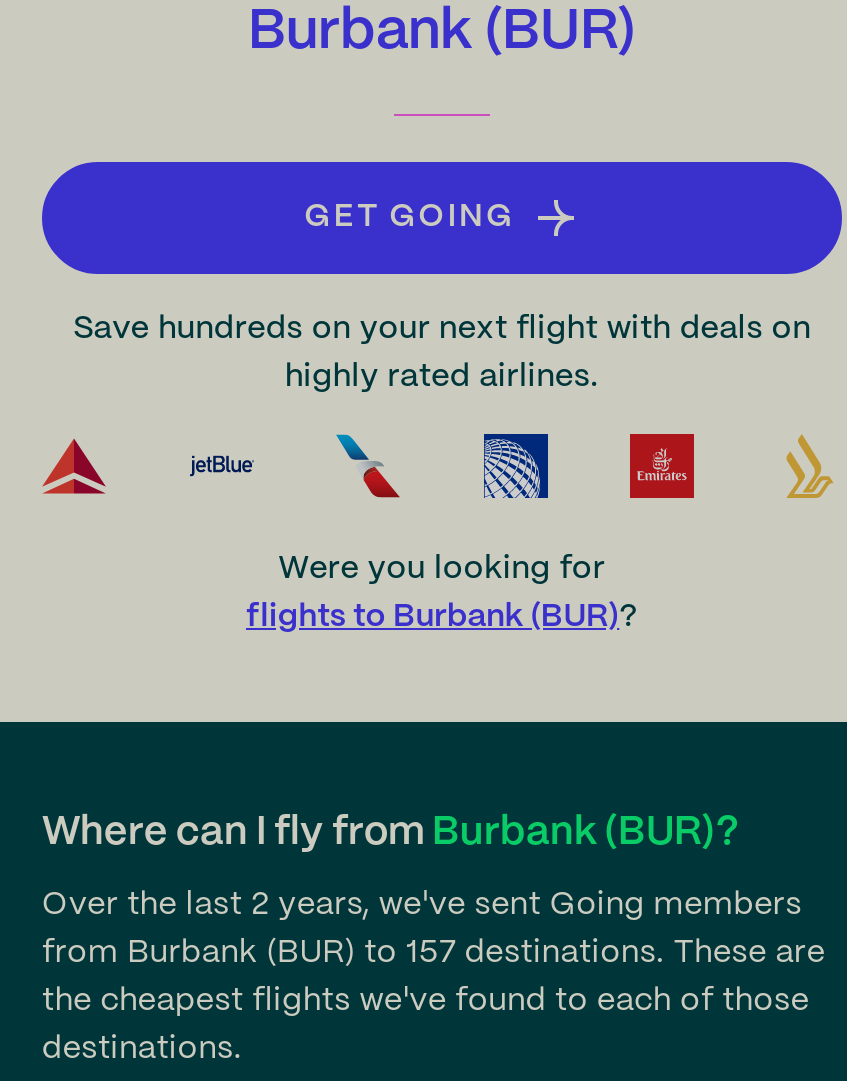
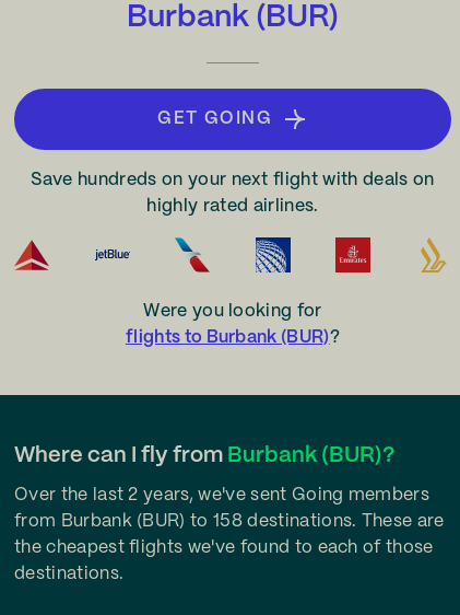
[42,938,825,968] from Burbank (BUR) to 157 destinations. These are -> [14,513,444,530] from Burbank (BUR) to 158 destinations. These are

